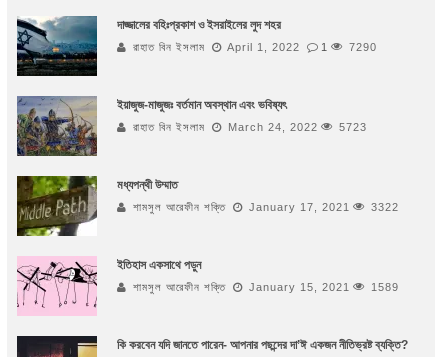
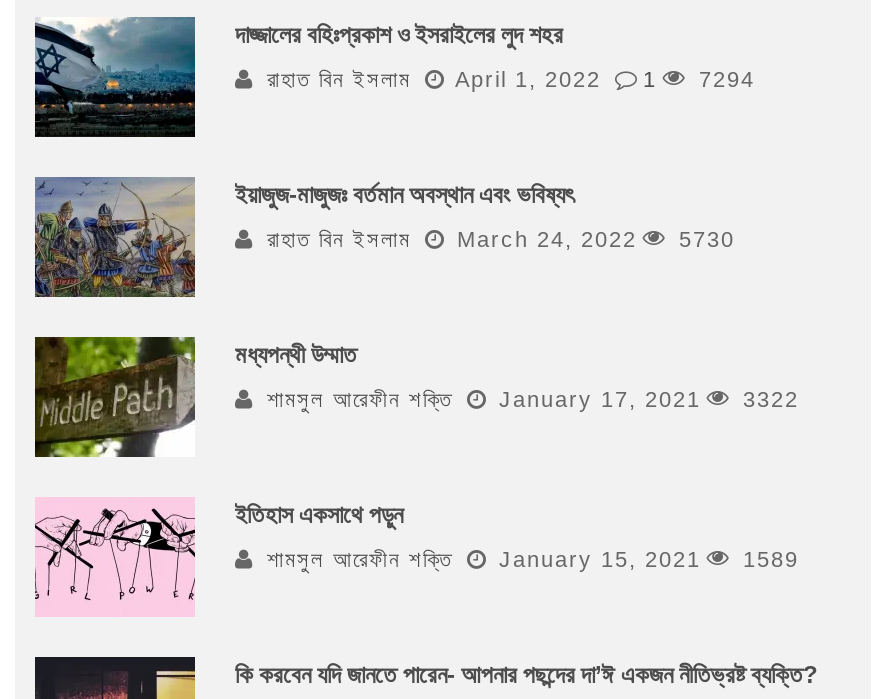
[133,41,377,53] রাহাত বিন ইসলাম April 1, 2022 1 7290 -> [267,68,755,92] রাহাত বিন ইসলাম April 1, 2022 1 7294
[133,121,367,133] রাহাত বিন ইসলাম March 24, 2022 5723 -> [267,228,735,252] রাহাত বিন ইসলাম March 24, 2022 5730

